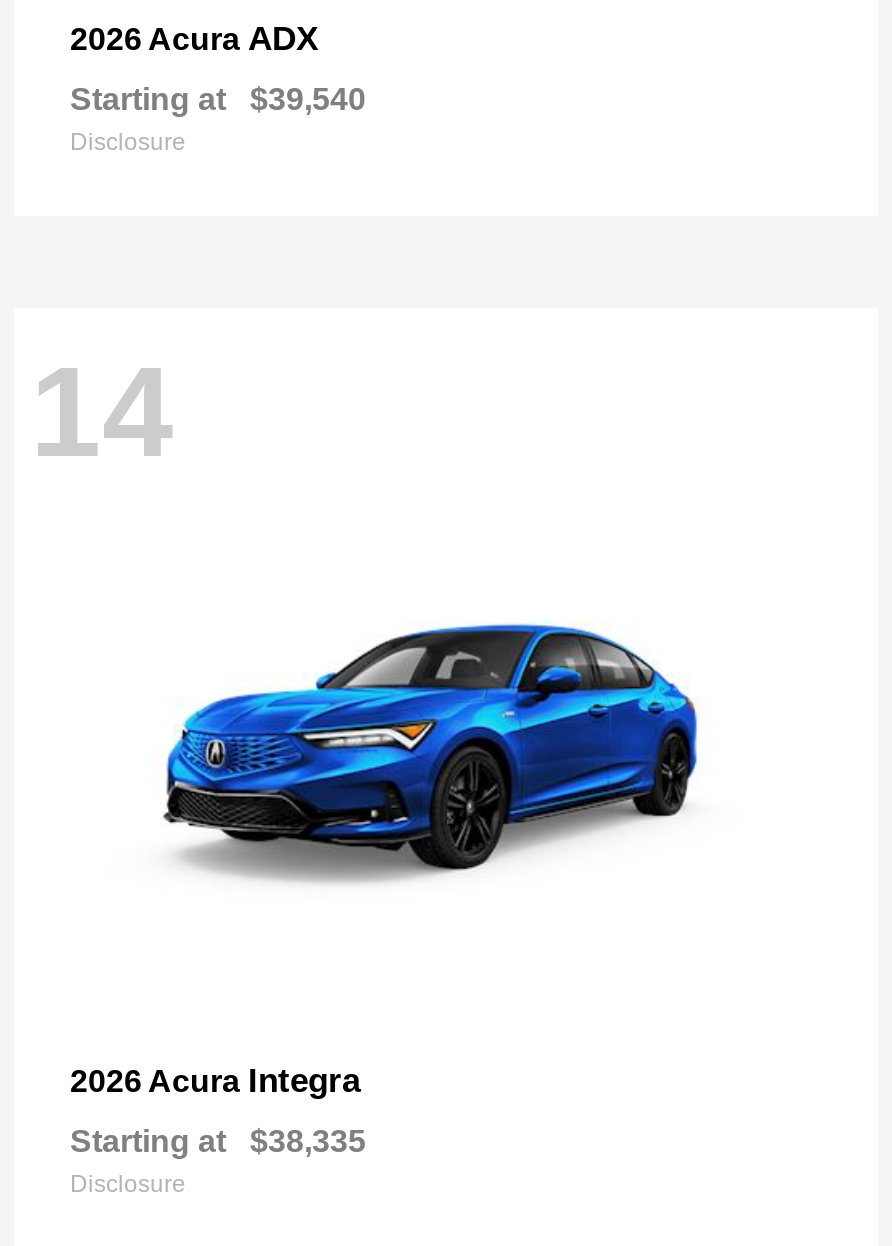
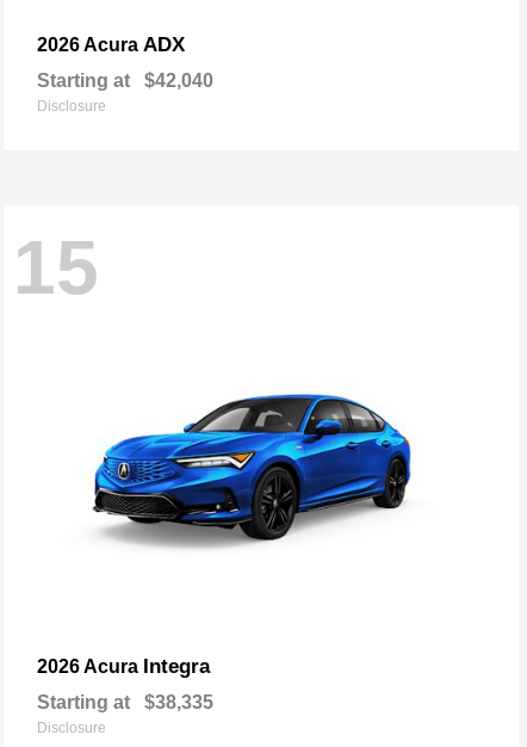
[70,82,366,116] Starting at $39,540 -> [37,70,213,91] Starting at $42,040
[30,341,174,485] 14 -> [13,225,99,311] 15

